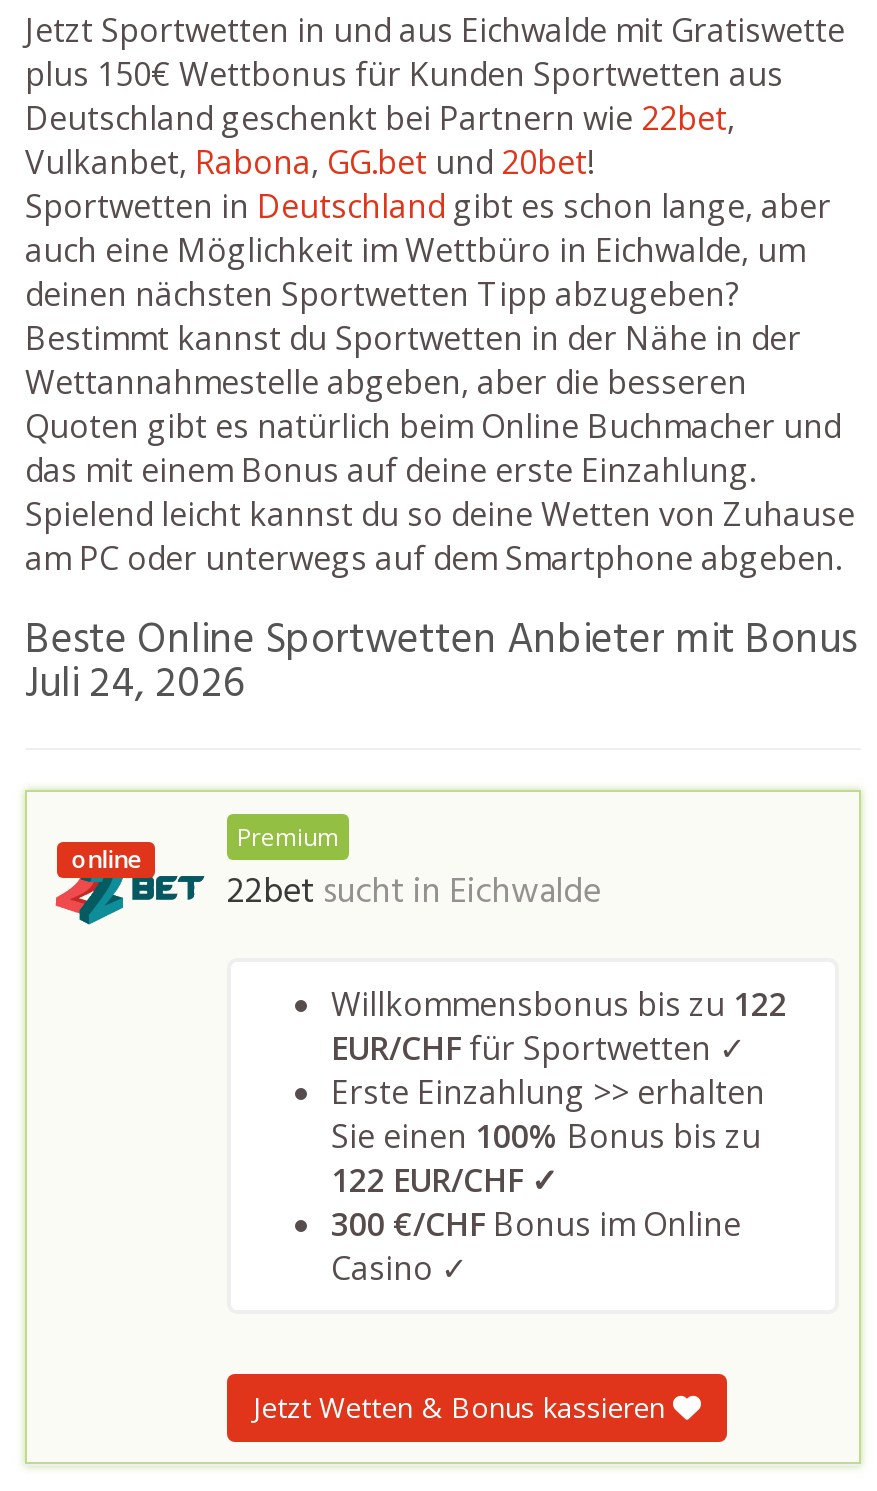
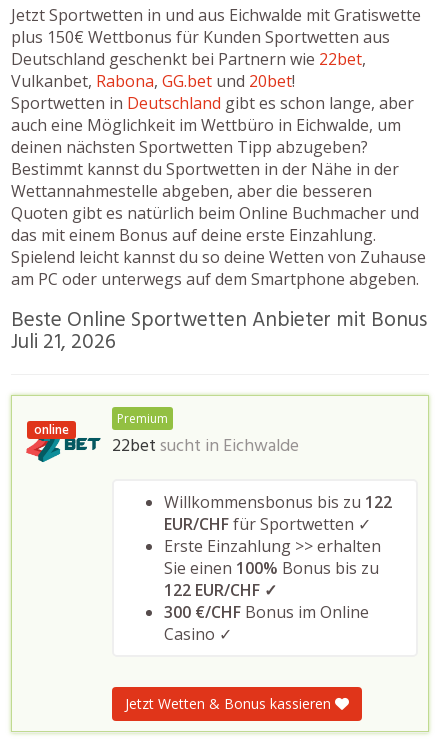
[25,653,245,719] Juli 24, 2026 -> [11,326,116,359] Juli 21, 2026

